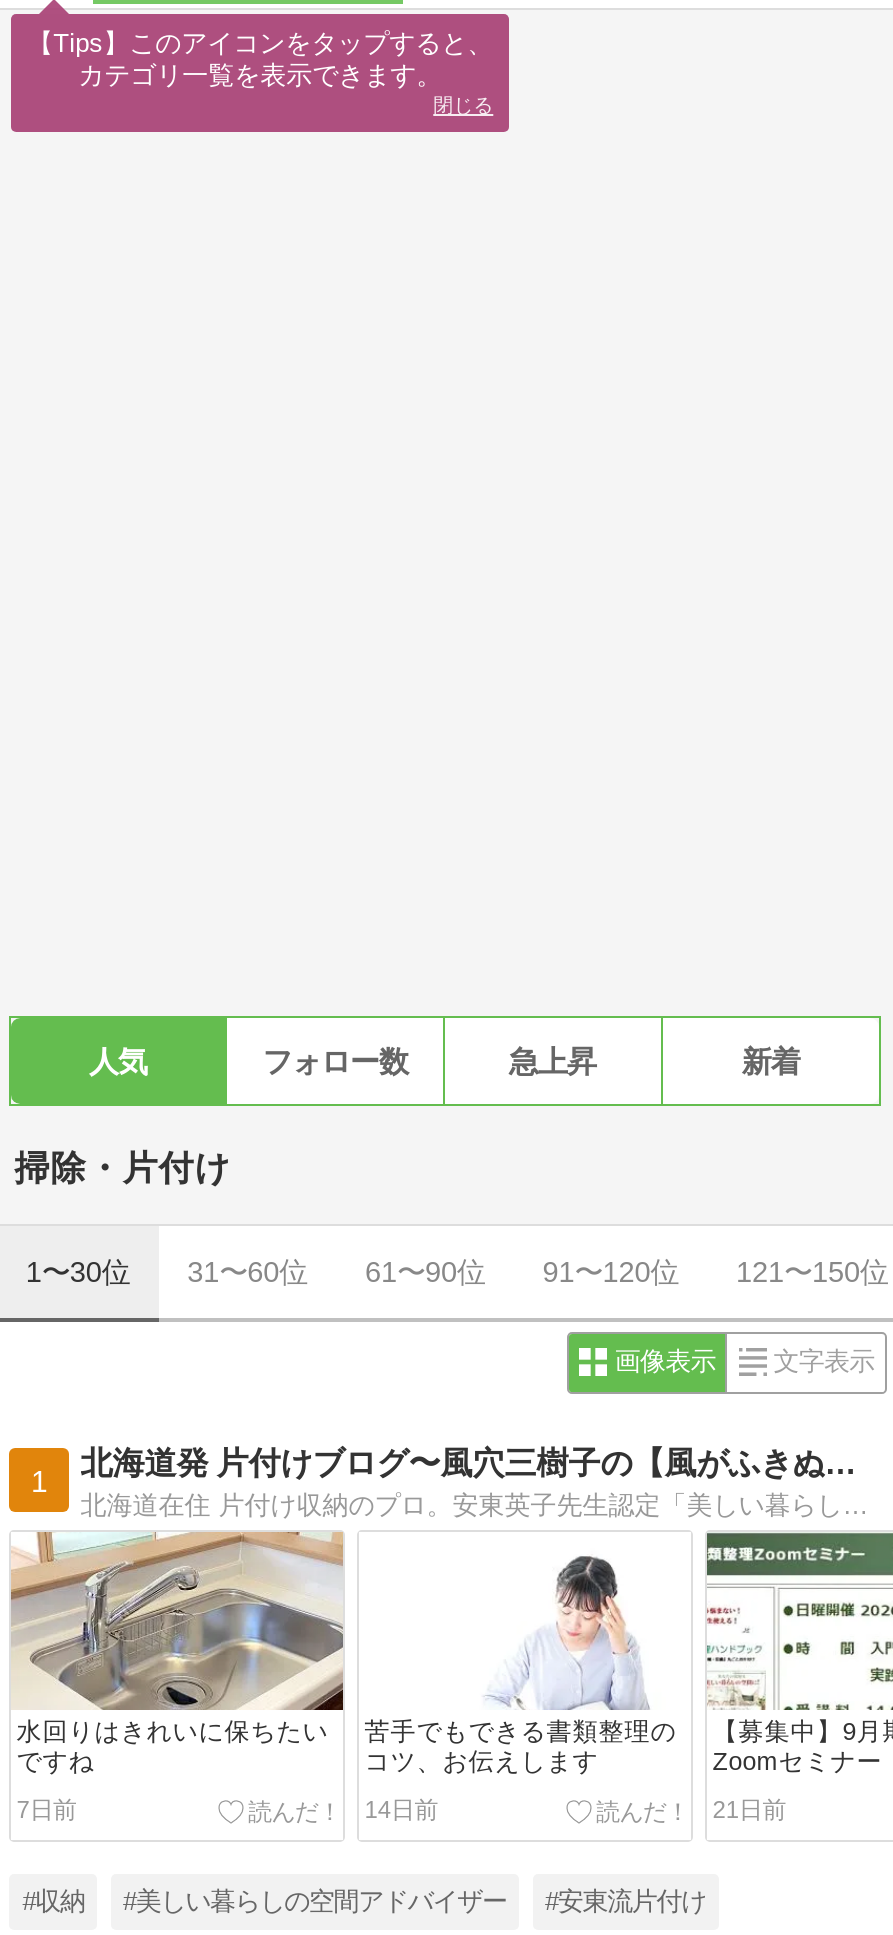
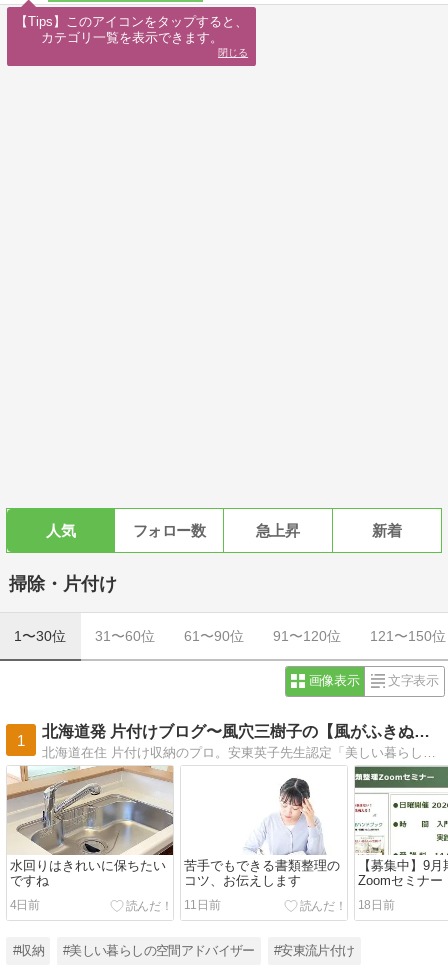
[17,1796,76,1824] 7日前 -> [10,898,40,912] 4日前
[365,1796,438,1824] 14日前 -> [184,898,220,912] 11日前
[713,1796,786,1824] 21日前 -> [358,898,394,912] 18日前

